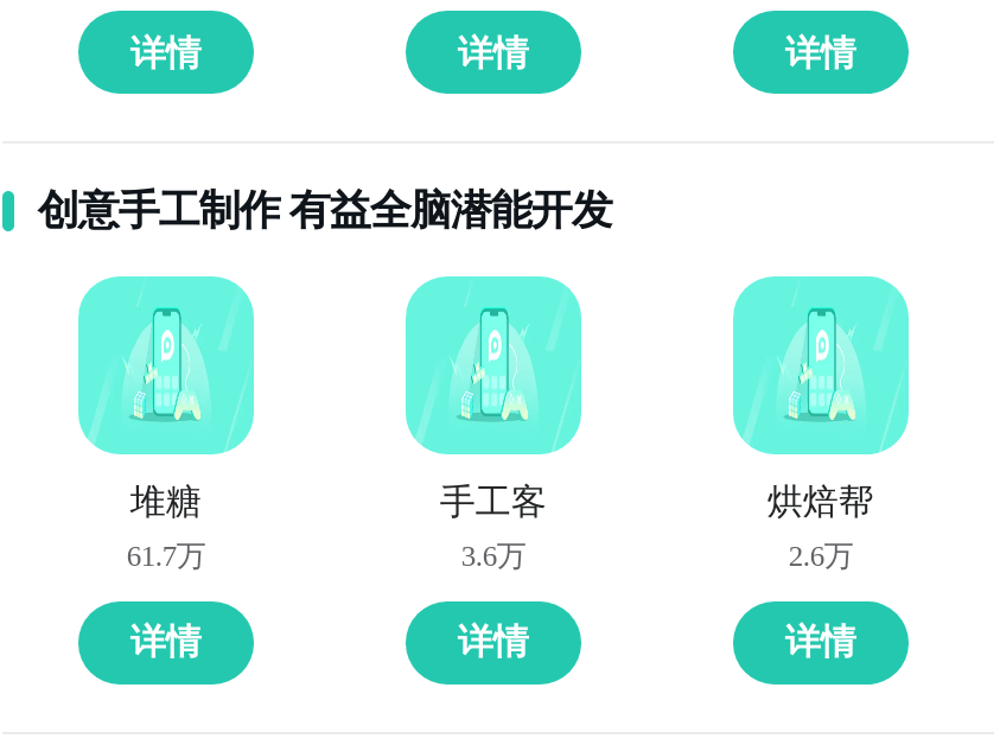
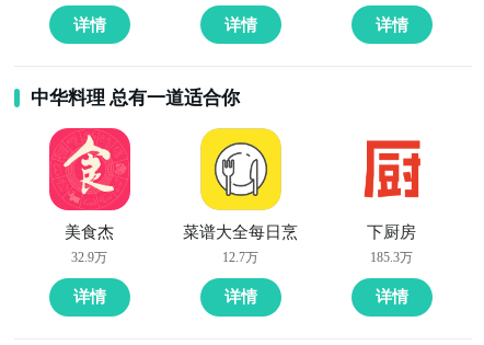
[37,186,612,234] 创意手工制作 有益全脑潜能开发 -> [30,87,240,108] 中华料理 总有一道适合你
[76,274,256,522] [image] | 堆糖 -> [48,127,131,242] [image] | 美食杰
[403,274,584,522] [image] | 手工客 -> [183,127,298,242] [image] | 菜谱大全每日烹
[731,274,911,522] [image] | 烘焙帮 -> [352,128,433,242] [image] | 下厨房
[127,540,205,573] 61.7万 -> [72,250,108,265] 32.9万
[461,540,525,573] 3.6万 -> [223,250,259,265] 12.7万
[789,540,853,573] 2.6万 -> [371,250,413,265] 185.3万

